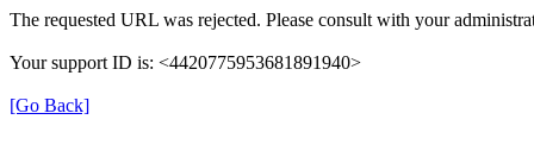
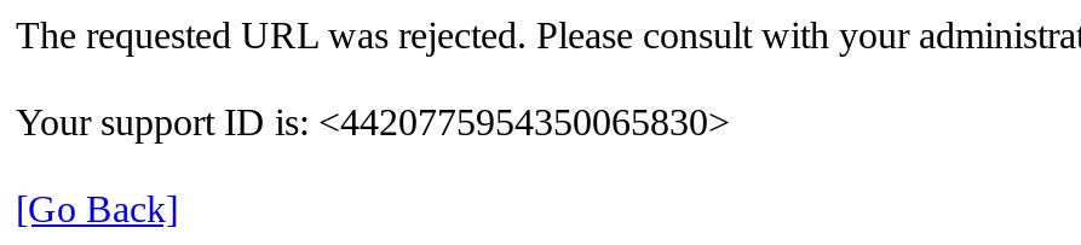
[10,52,361,73] Your support ID is: <4420775953681891940> -> [16,101,730,142] Your support ID is: <4420775954350065830>

